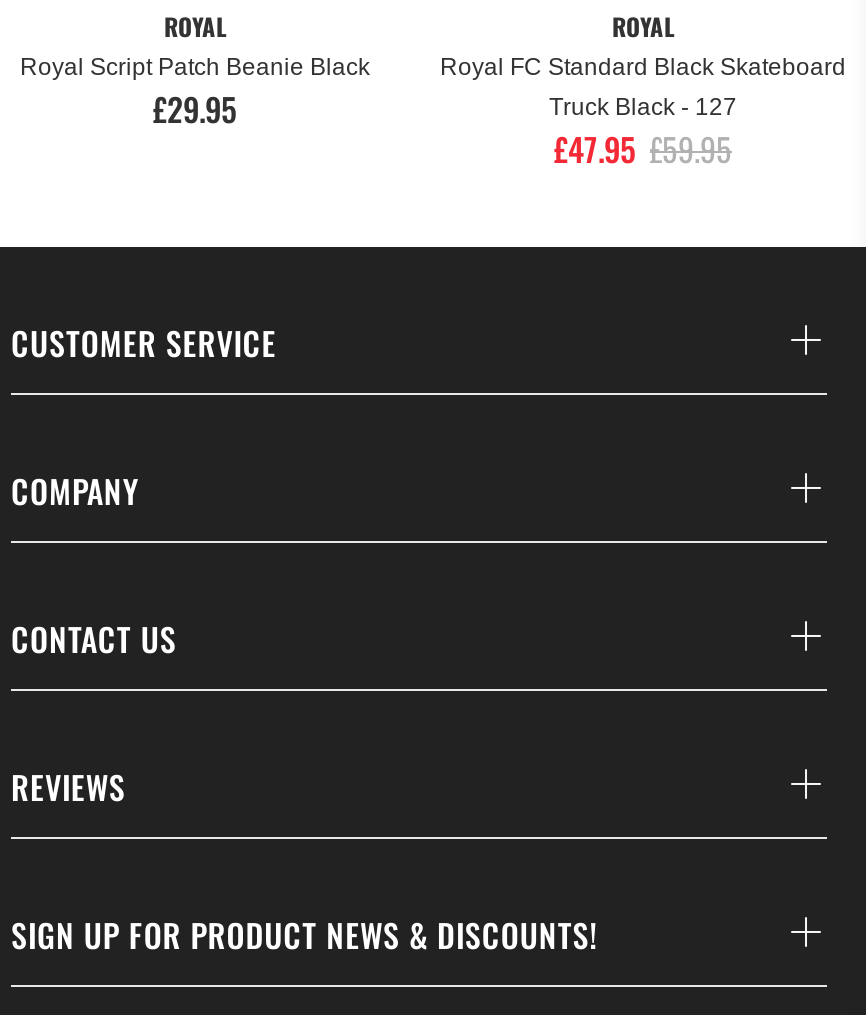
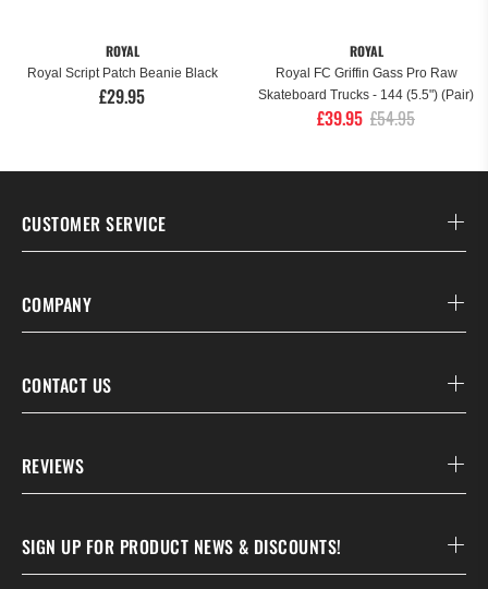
[440,53,846,173] Royal FC Standard Black Skateboard | Truck Black - 127 | £47.95 £59.95 -> [258,66,474,131] Royal FC Griffin Gass Pro Raw | Skateboard Trucks - 144 (5.5") (Pair) | £39.95 £54.95

